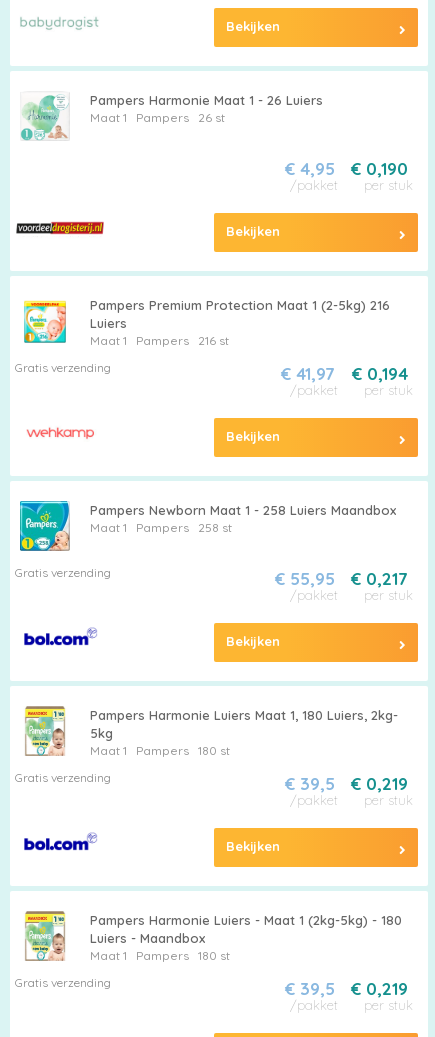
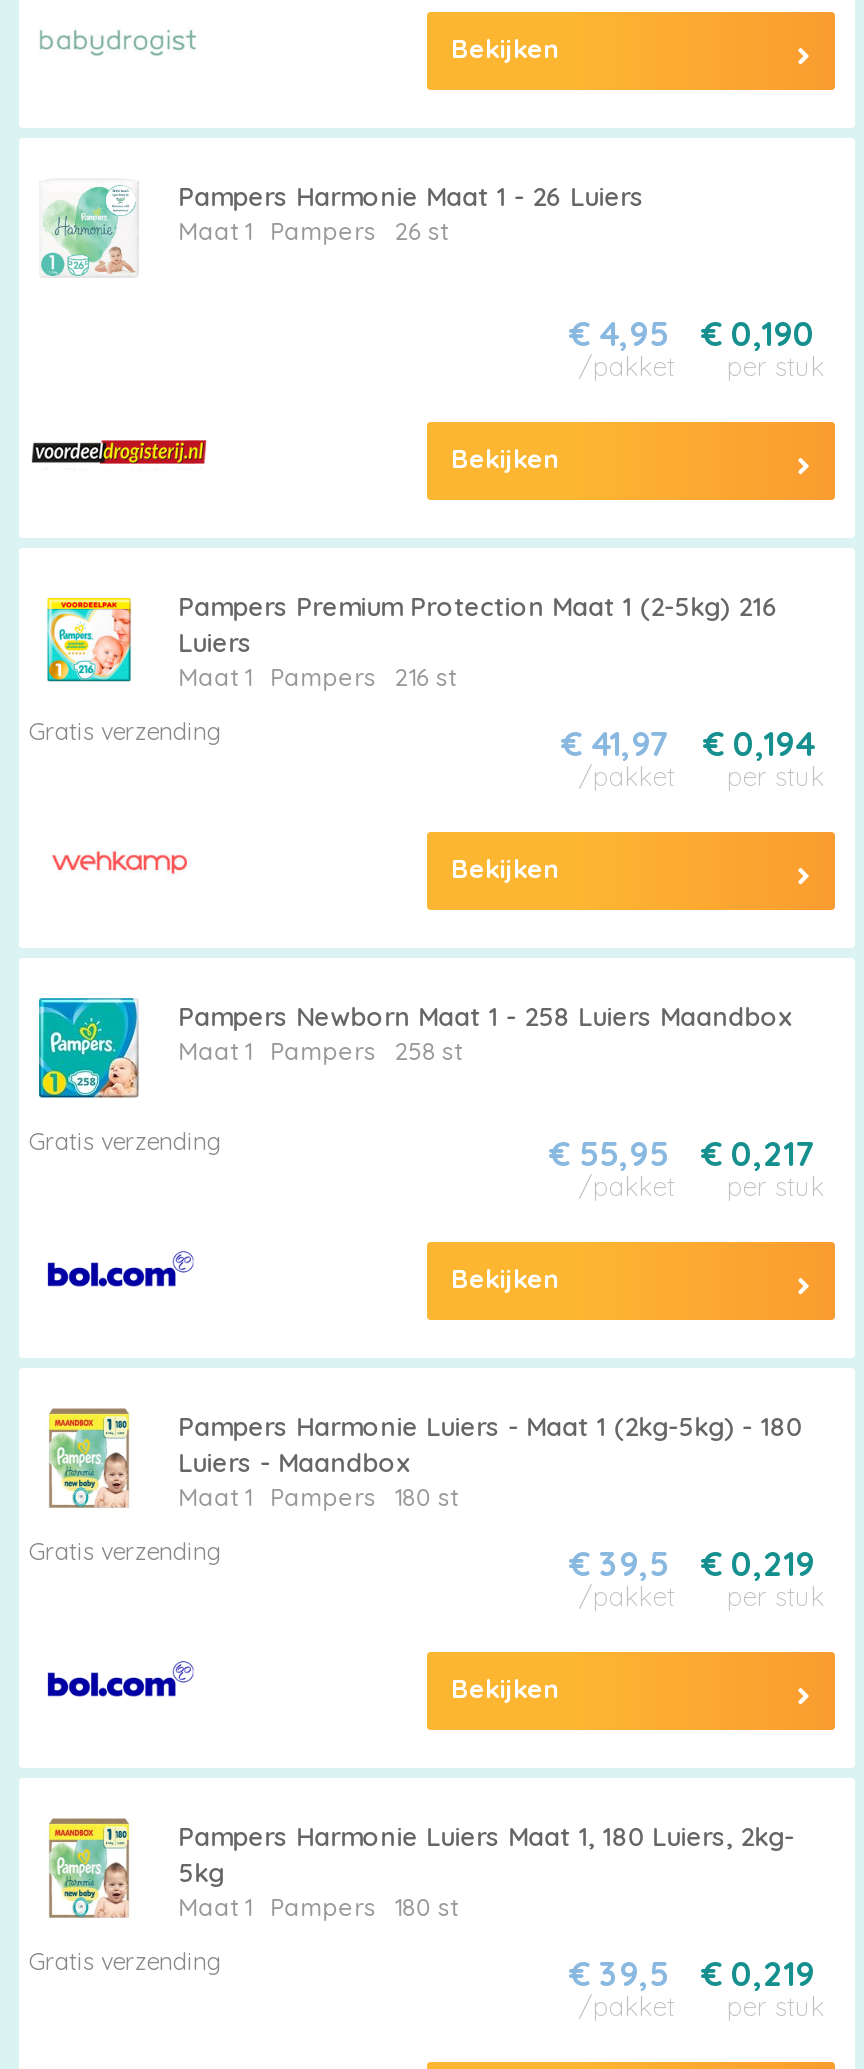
moved [90,707,398,741] -> [178,1820,794,1888]: Pampers Harmonie Luiers Maat 1, 180 Luiers, 2kg- | 5kg
moved [90,912,402,946] -> [178,1410,802,1478]: Pampers Harmonie Luiers - Maat 1 (2kg-5kg) - 180 | Luiers - Maandbox

